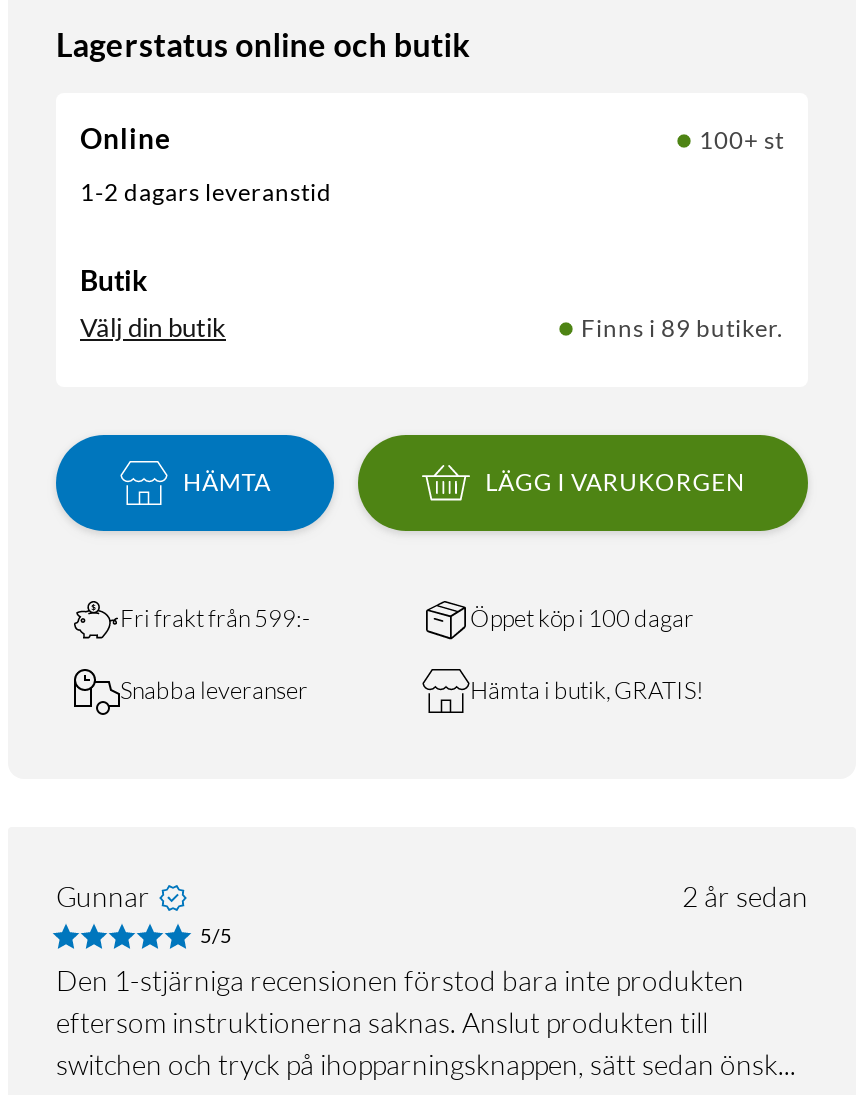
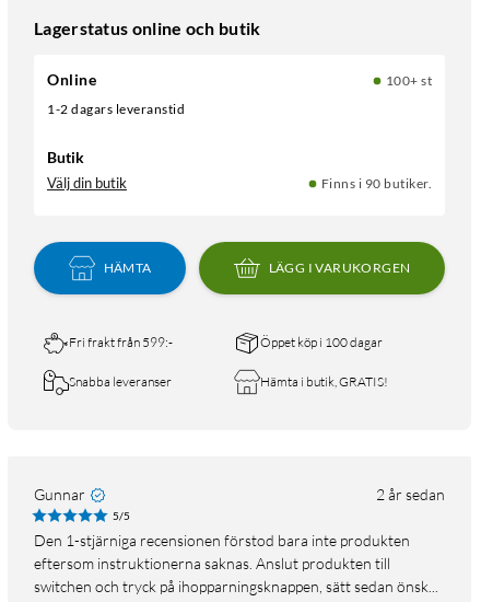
[581,314,784,344] Finns i 89 butiker. -> [321,175,432,191] Finns i 90 butiker.

